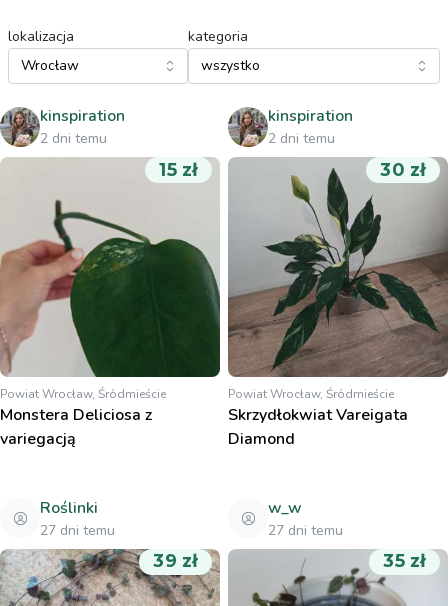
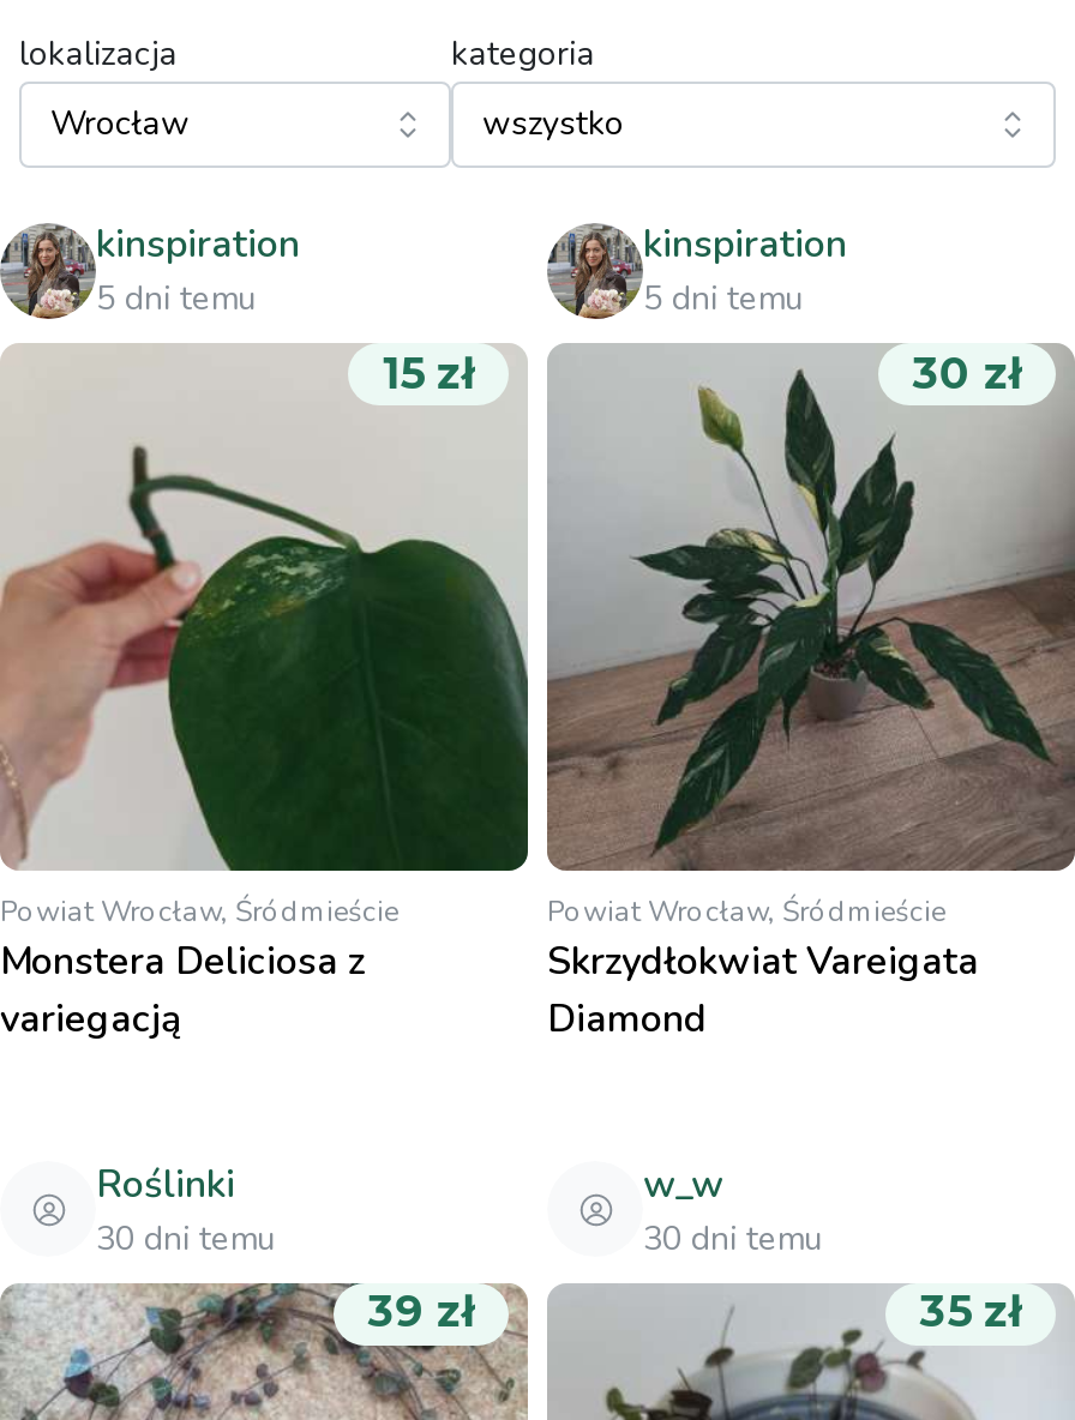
[40,129,107,148] 2 dni temu -> [96,276,257,321] 5 dni temu
[268,129,335,148] 2 dni temu -> [643,276,804,321] 5 dni temu
[40,521,115,540] 27 dni temu -> [96,1216,276,1261] 30 dni temu
[268,521,343,540] 27 dni temu -> [643,1216,823,1261] 30 dni temu

